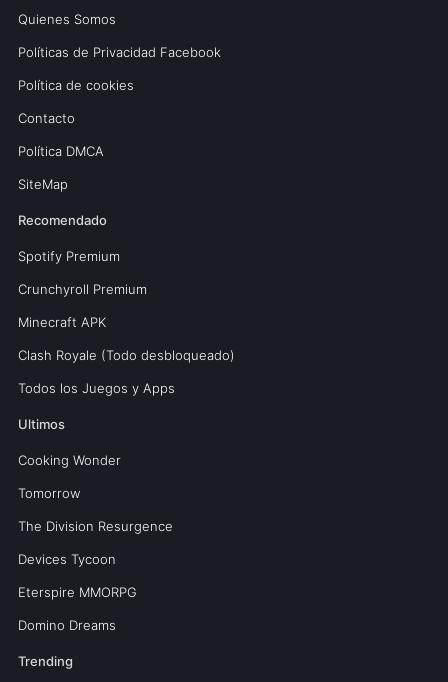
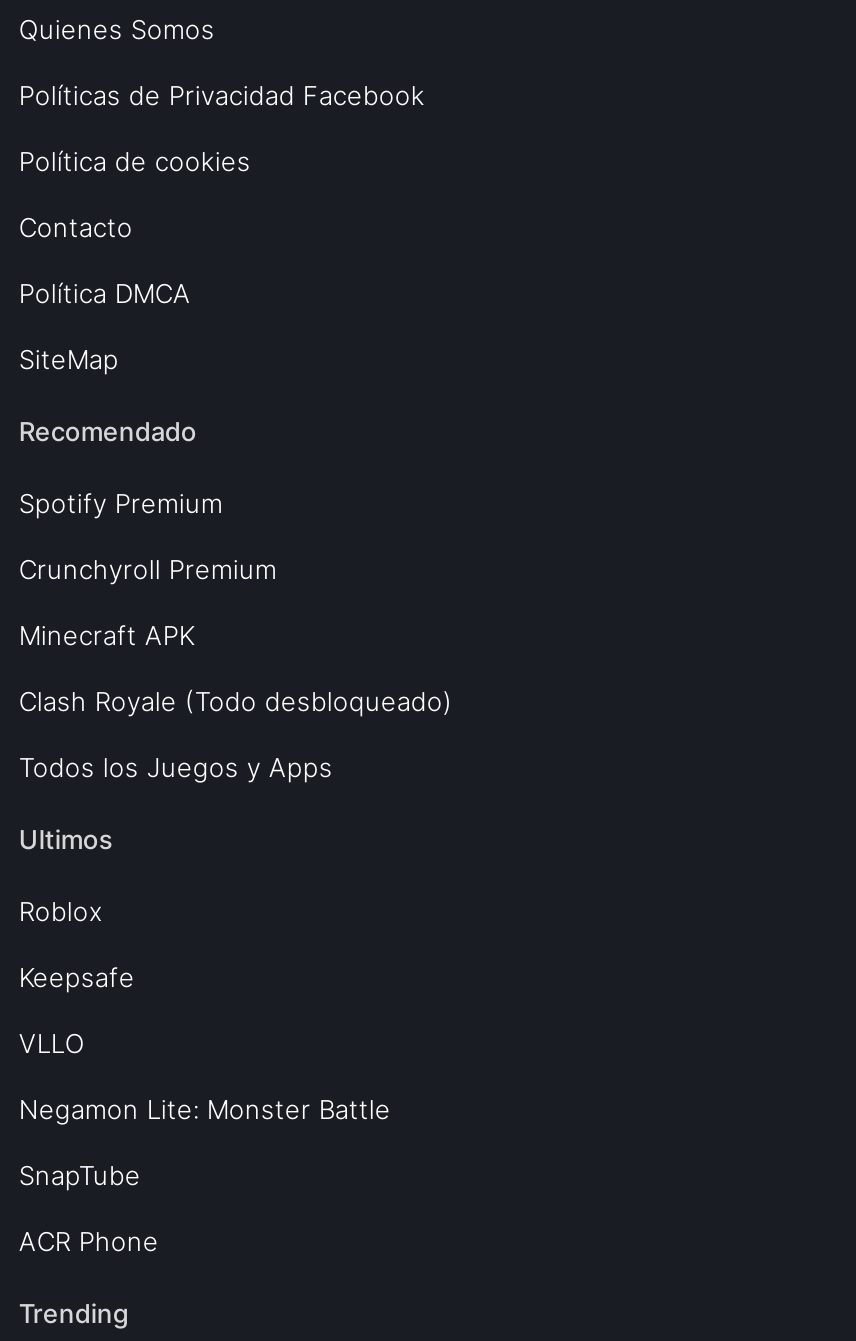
[18,451,121,467] Cooking Wonder -> [19,894,103,926] Roblox
[18,484,80,500] Tomorrow -> [19,960,135,992] Keepsafe
[18,517,173,533] The Division Resurgence -> [19,1026,85,1058] VLLO
[18,550,116,566] Devices Tycoon -> [19,1092,391,1124] Negamon Lite: Monster Battle
[18,583,137,599] Eterspire MMORPG -> [19,1158,141,1190] SnapTube
[18,616,116,632] Domino Dreams -> [19,1224,159,1256] ACR Phone

